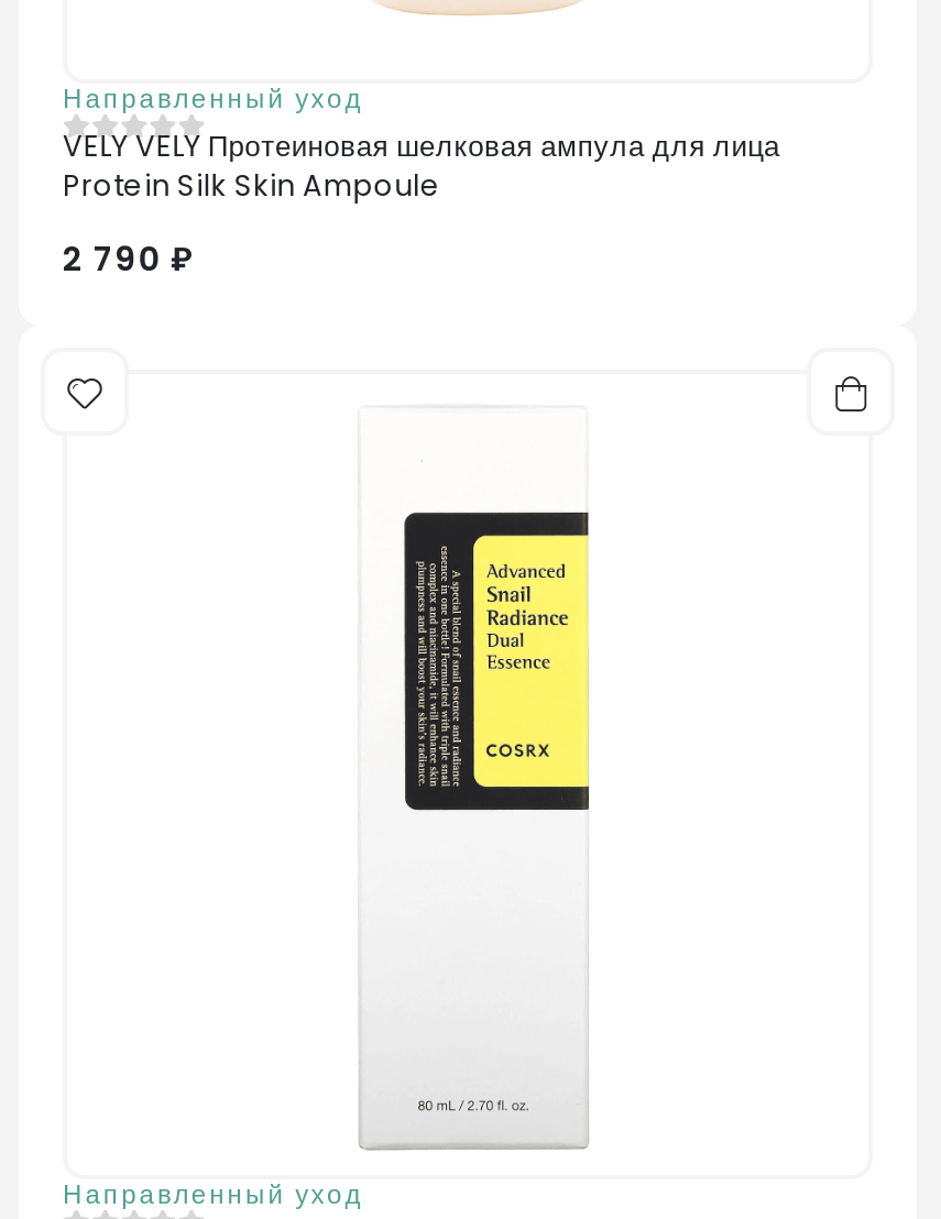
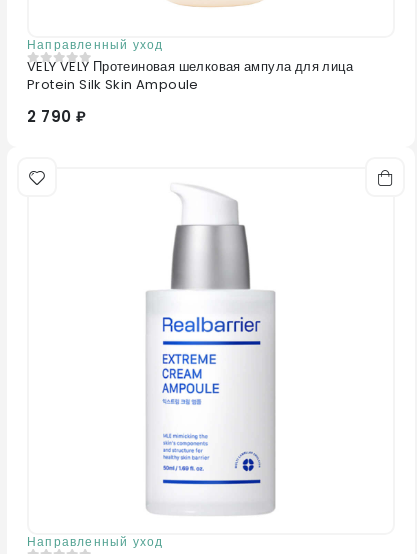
[327,433,609,1151] [image] -> [145,187,276,523] [image]

